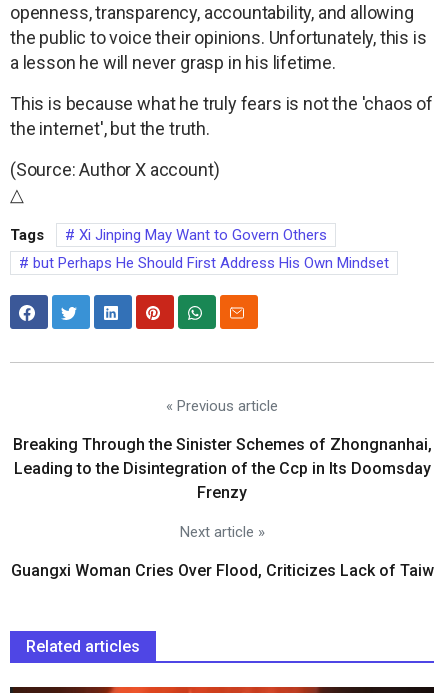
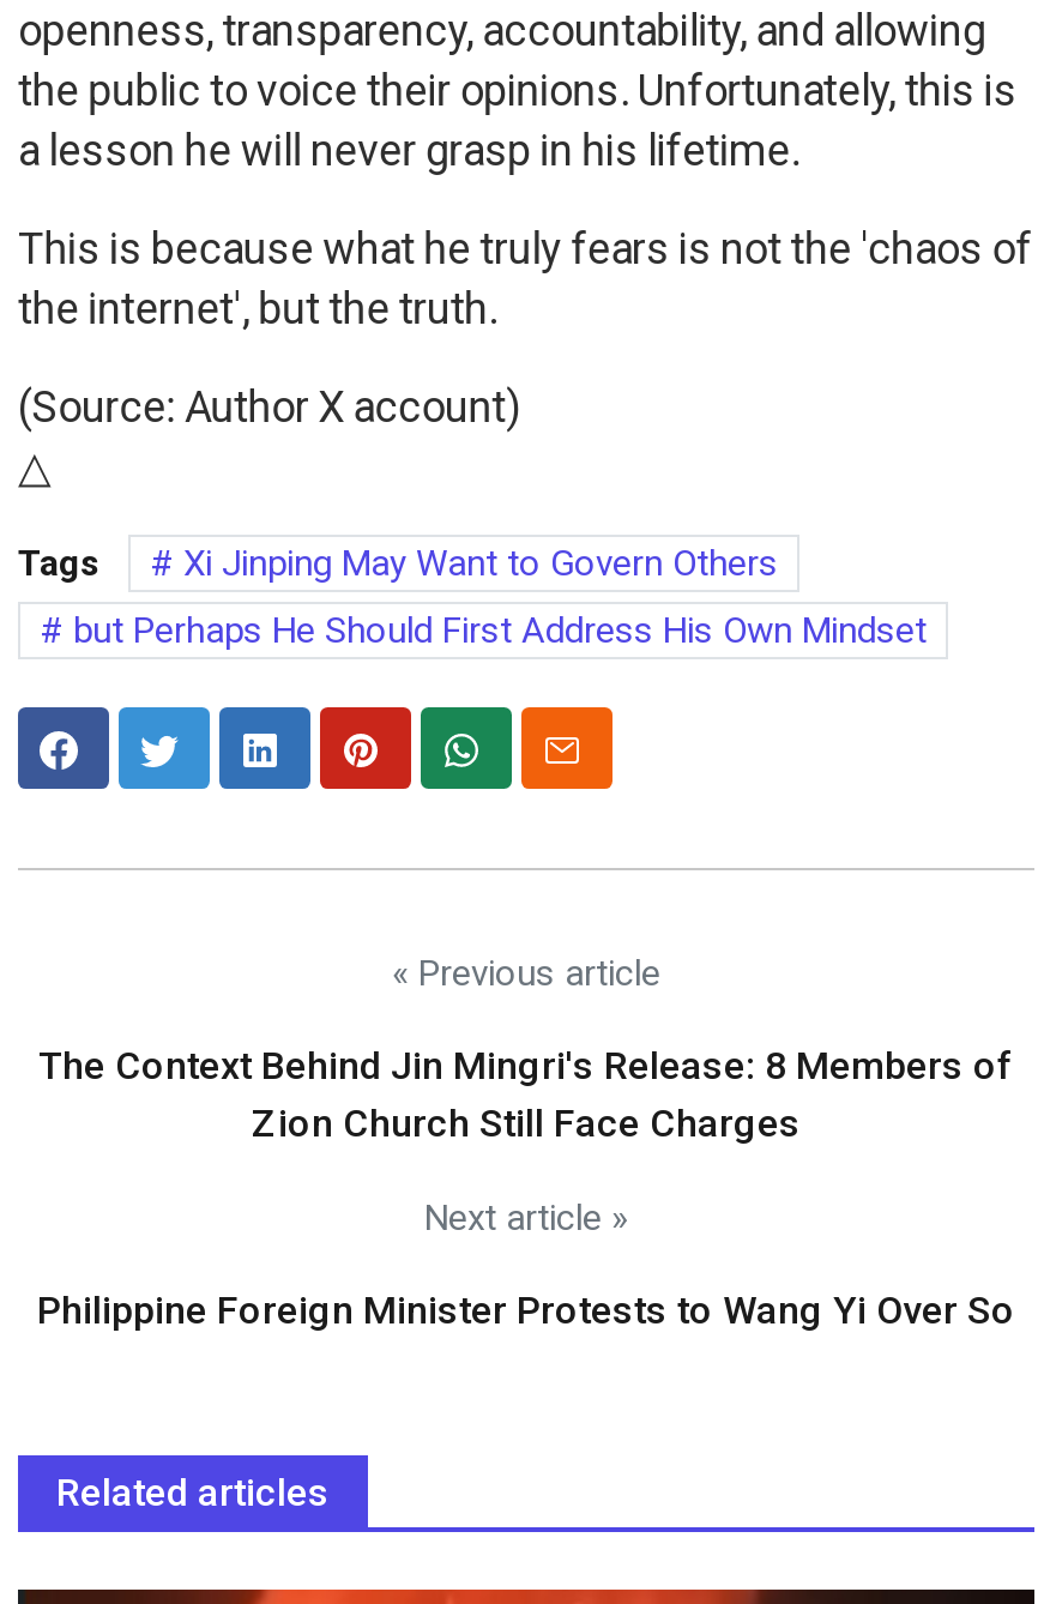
[12,434,431,501] Breaking Through the Sinister Schemes of Zhongnanhai, | Leading to the Disintegration of the Ccp in Its Doomsday | Frenzy -> [38,1042,1014,1145] The Context Behind Jin Mingri's Release: 8 Members of | Zion Church Still Face Charges
[10,560,433,579] Guangxi Woman Cries Over Flood, Criticizes Lack of Taiw -> [37,1286,1015,1332] Philippine Foreign Minister Protests to Wang Yi Over So

